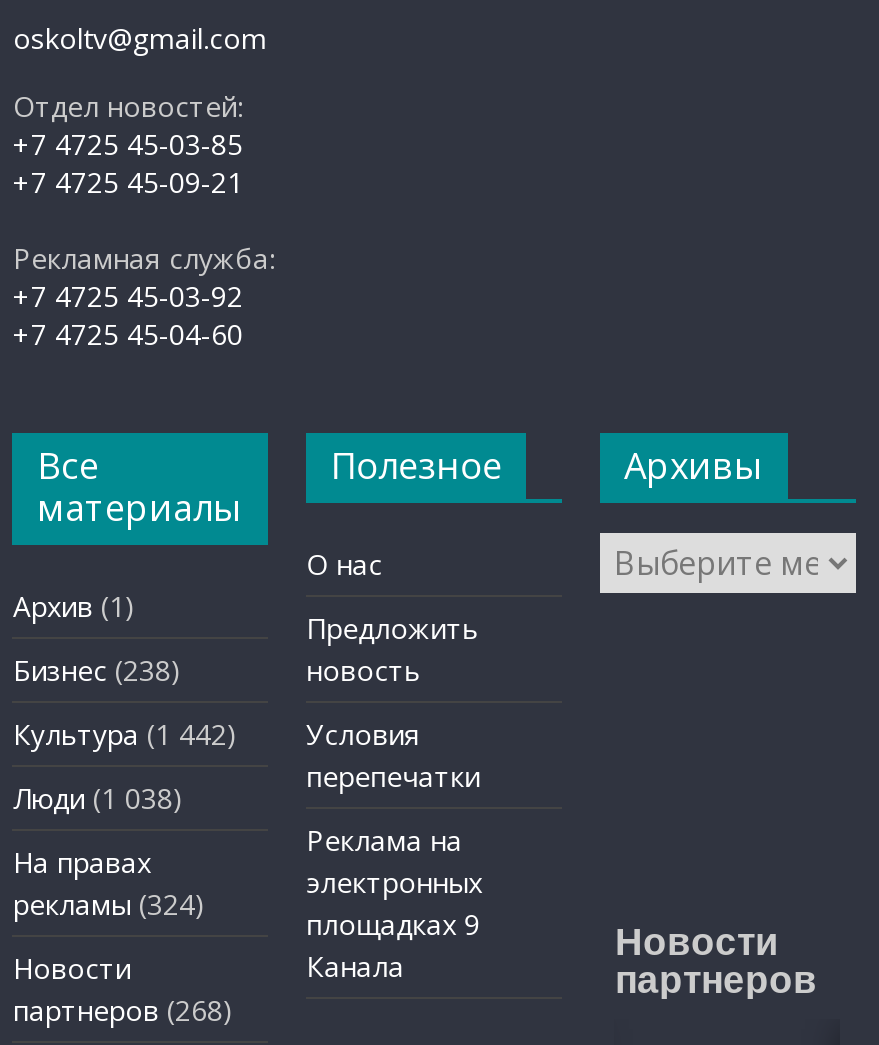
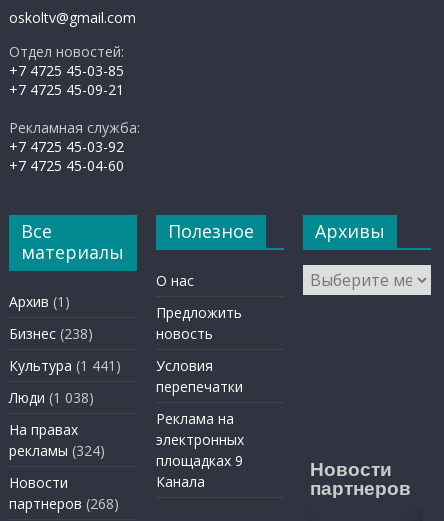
[13,716,420,754] Культура (1 442) Условия -> [9,356,213,375] Культура (1 441) Условия

